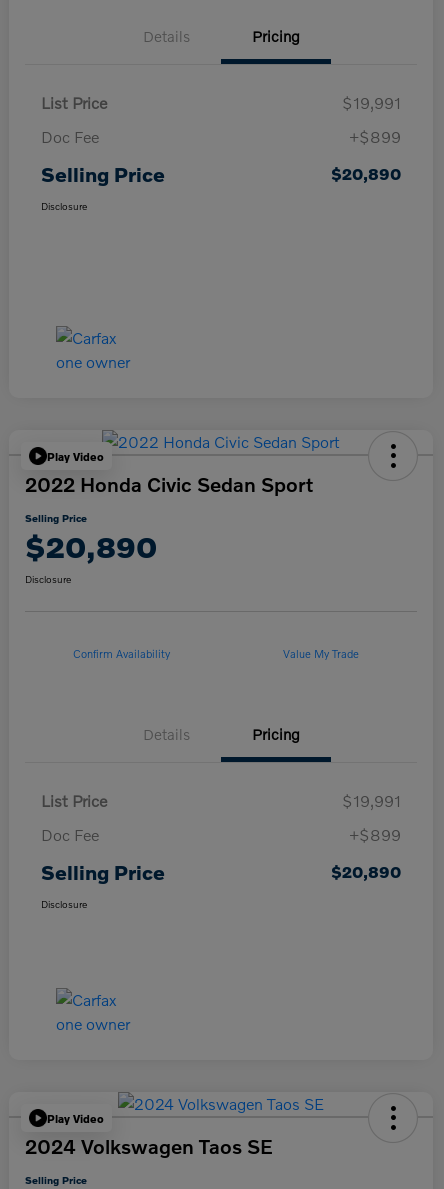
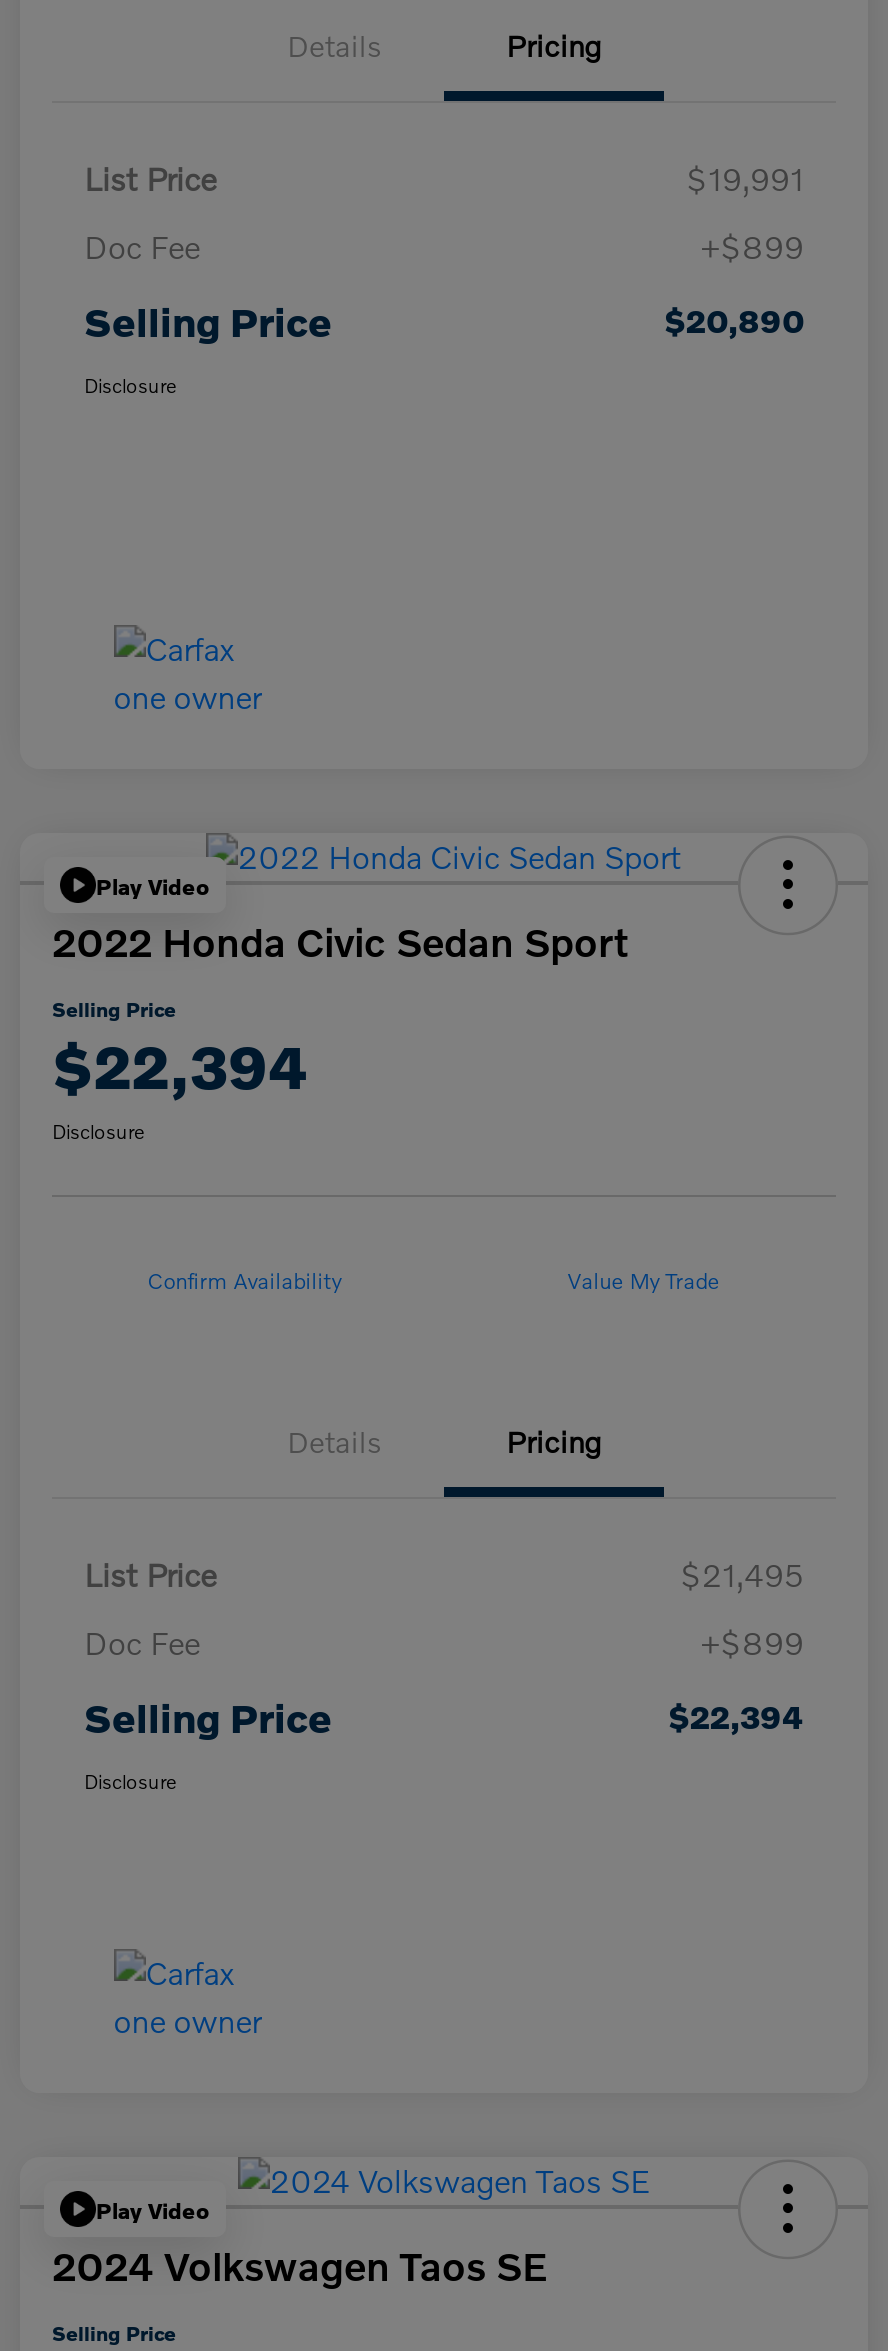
[25,529,157,564] $20,890 -> [52,1031,308,1101] $22,394
[342,791,401,810] $19,991 -> [680,1555,804,1593] $21,495
[331,862,401,881] $20,890 -> [668,1697,804,1735] $22,394

